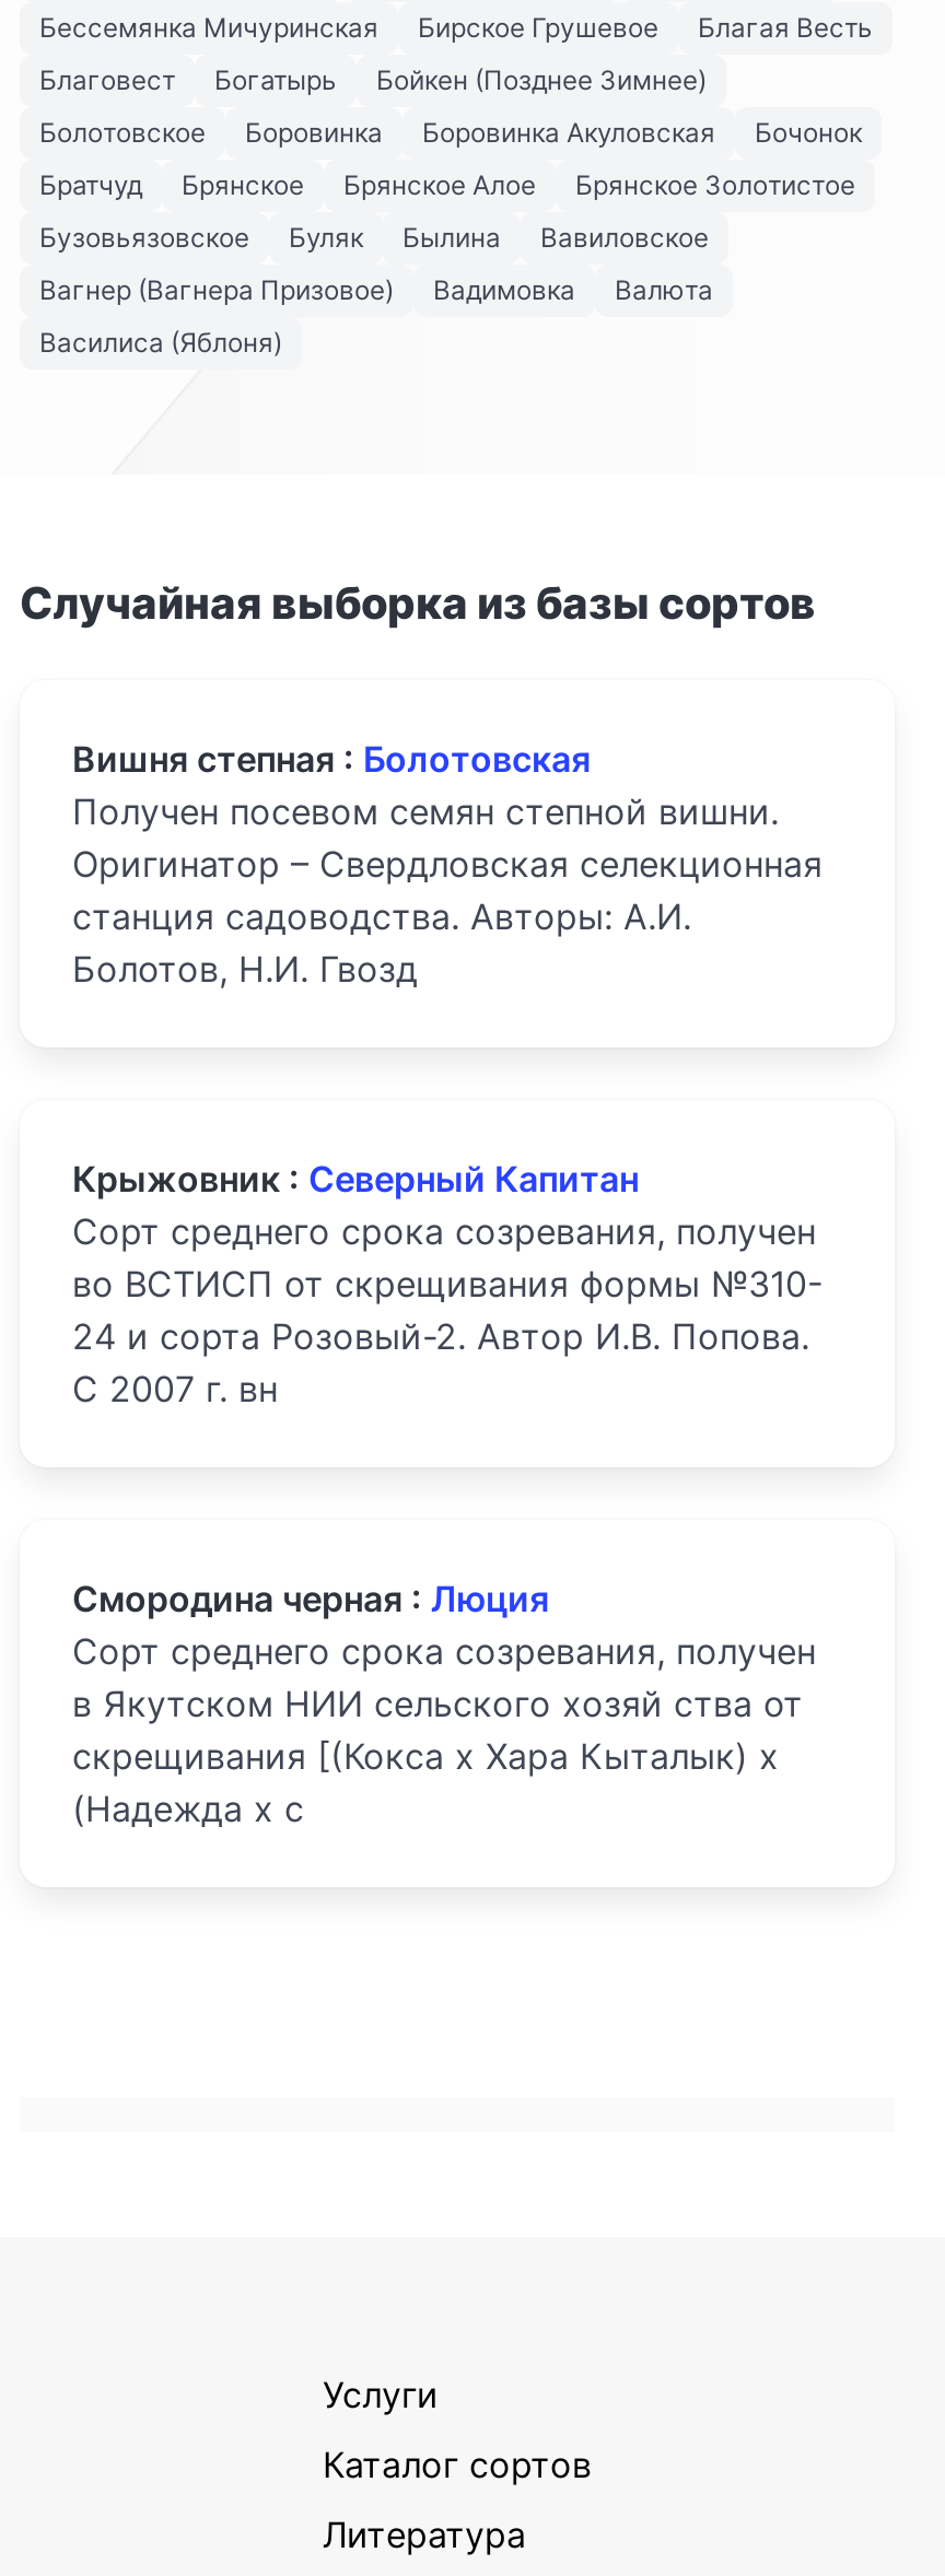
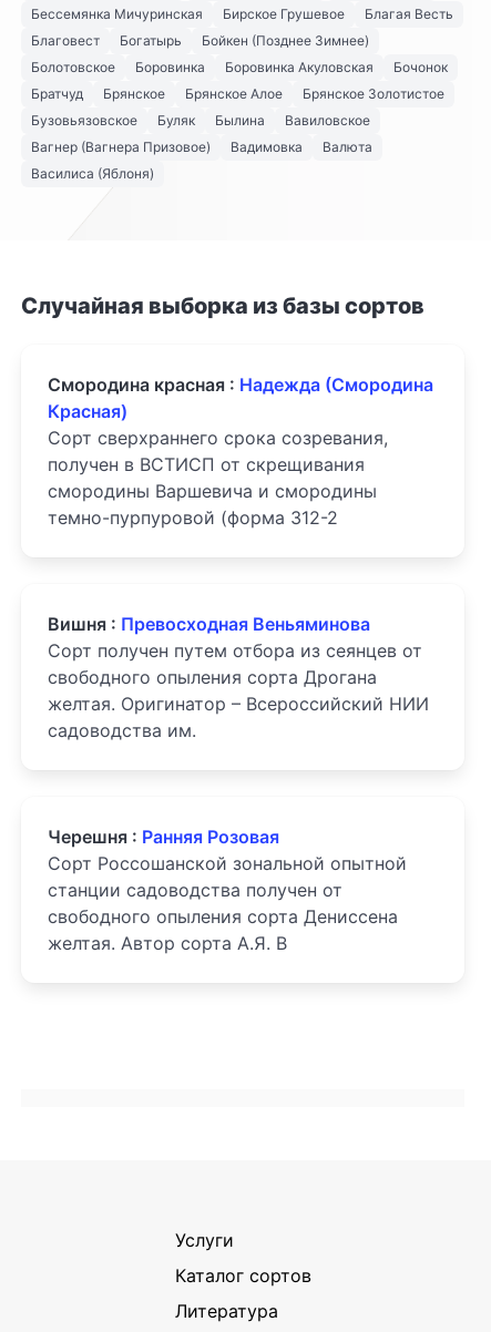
[72,737,822,991] Вишня степная : Болотовская | Получен посевом семян степной вишни. | Оригинатор – Свердловская селекционная | станция садоводства. Авторы: А.И. | Болотов, Н.И. Гвозд -> [48,373,433,529] Смородина красная : Надежда (Смородина | Красная) | Сорт сверхраннего срока созревания, | получен в ВСТИСП от скрещивания | смородины Варшевича и смородины | темно-пурпуровой (форма 312-2
[72,1157,822,1410] Крыжовник : Северный Капитан | Сорт среднего срока созревания, получен | во ВСТИСП от скрещивания формы №310- | 24 и сорта Розовый-2. Автор И.В. Попова. | С 2007 г. вн -> [48,613,429,741] Вишня : Превосходная Веньяминова | Сорт получен путем отбора из сеянцев от | свободного опыления сорта Дрогана | желтая. Оригинатор – Всероссийский НИИ | садоводства им.
[72,1577,816,1830] Смородина черная : Люция | Сорт среднего срока созревания, получен | в Якутском НИИ сельского хозяй ства от | скрещивания [(Кокса х Хара Кыталык) х | (Надежда х с -> [48,826,407,954] Черешня : Ранняя Розовая | Сорт Россошанской зональной опытной | станции садоводства получен от | свободного опыления сорта Дениссена | желтая. Автор сорта А.Я. В

